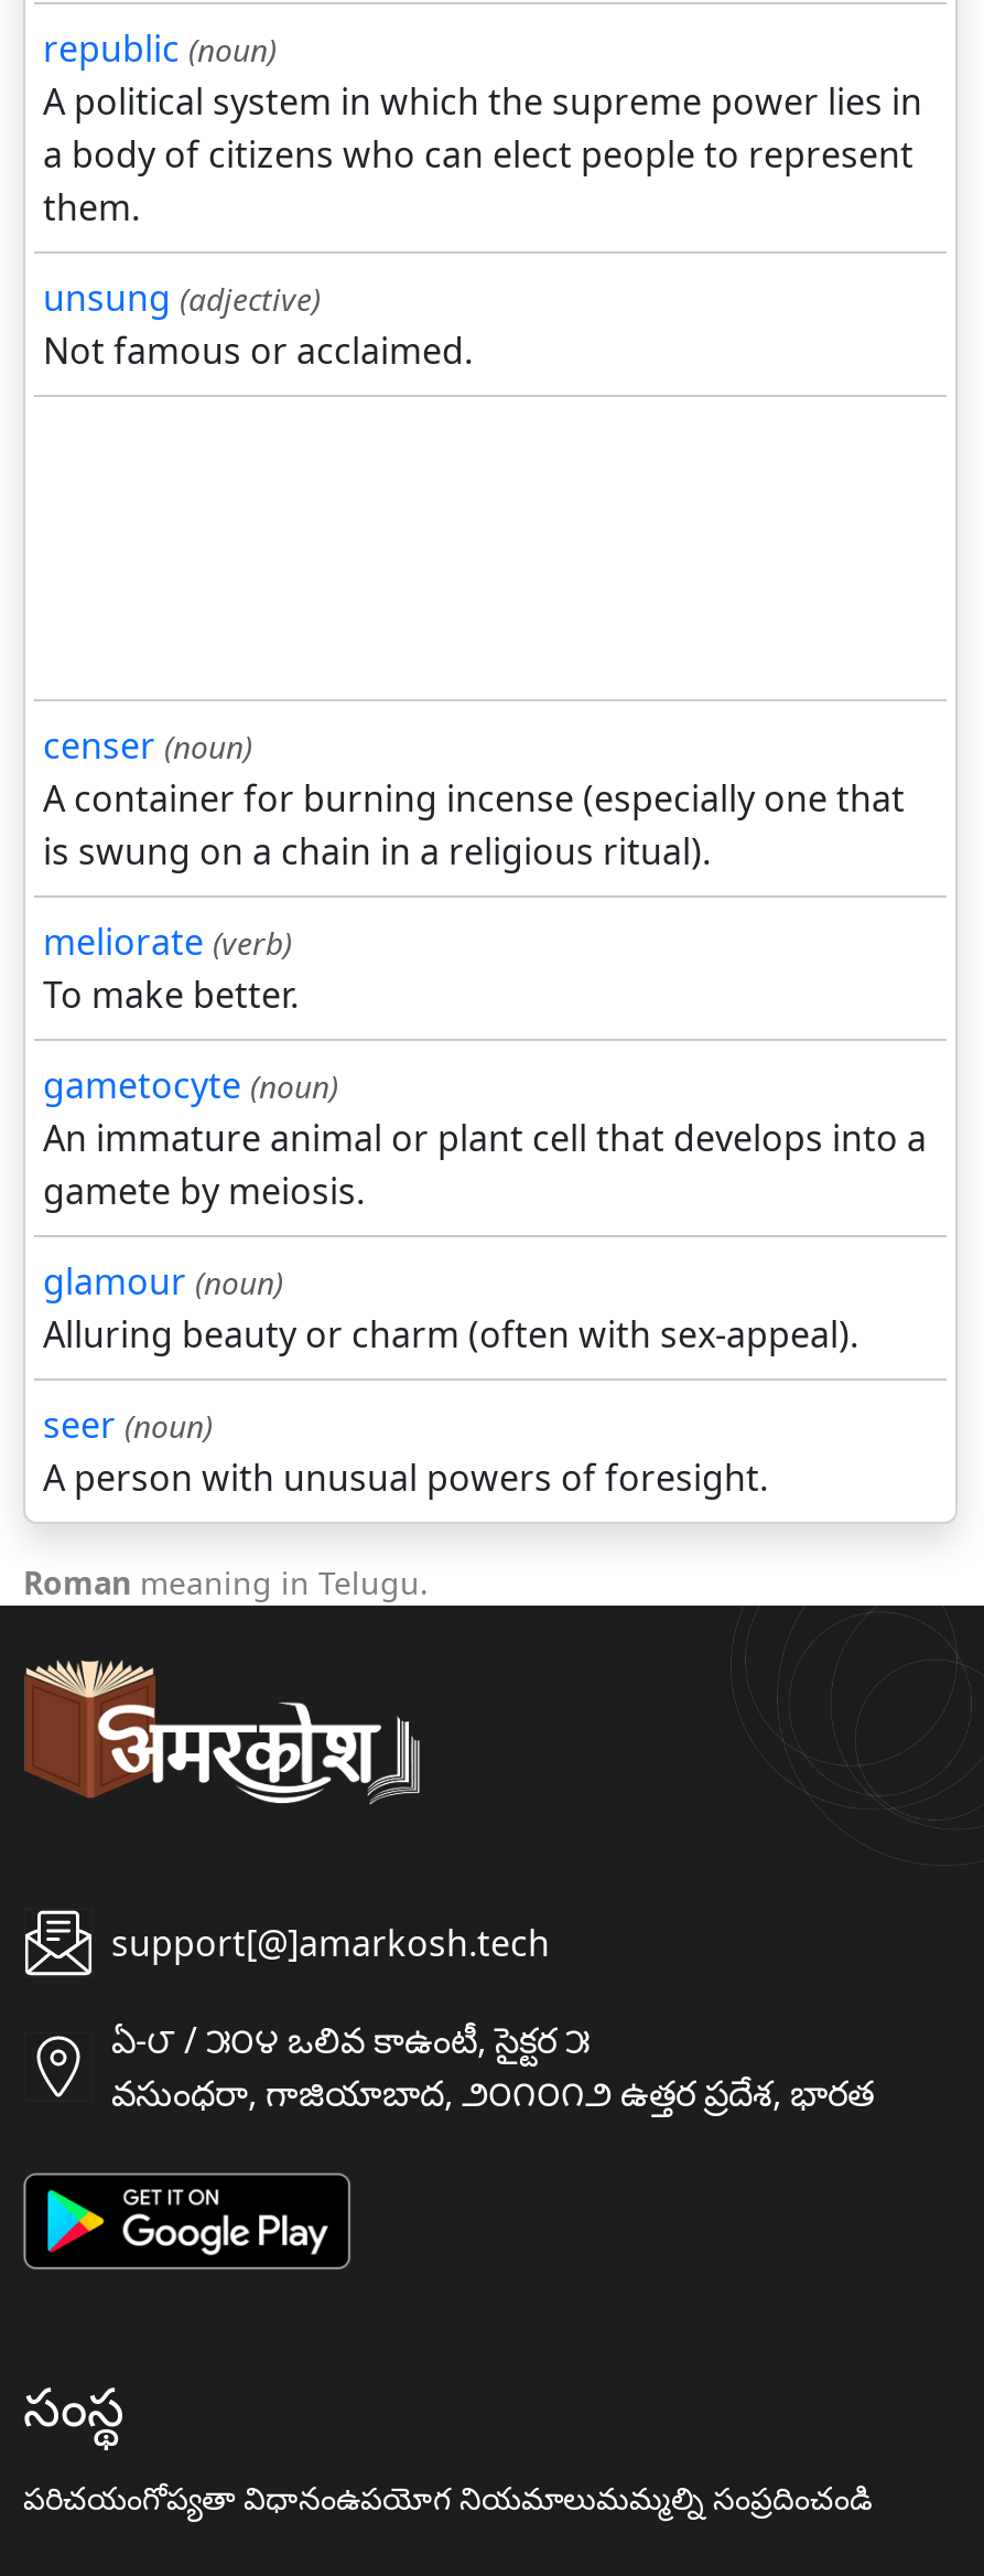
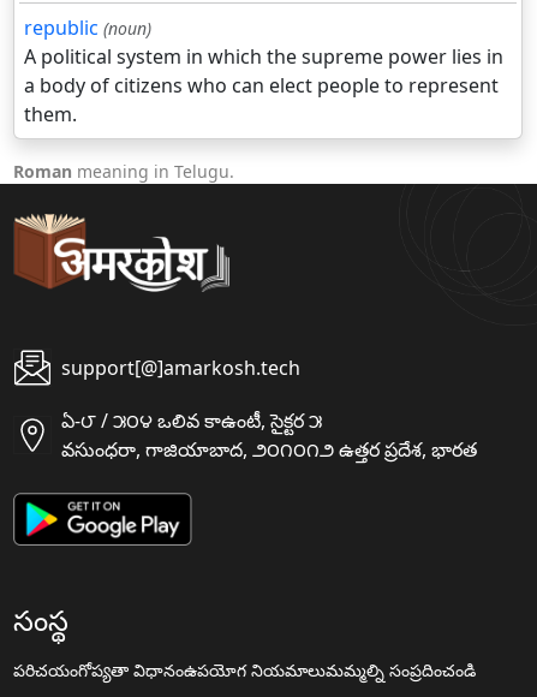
[43,274,473,375] unsung (adjective) | Not famous or acclaimed. -> none
[43,722,927,1502] censer (noun) | A container for burning incense (especially one that | is swung on a chain in a religious ritual). | meliorate (verb) | To make better. | gametocyte (noun) | An immature animal or plant cell that develops into a | gamete by meiosis. | glamour (noun) | Alluring beauty or charm (often with sex-appeal). | seer (noun) | A person with unusual powers of foresight. -> none

